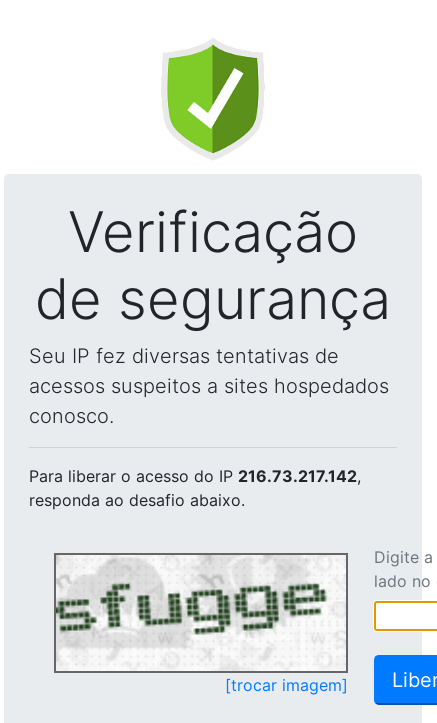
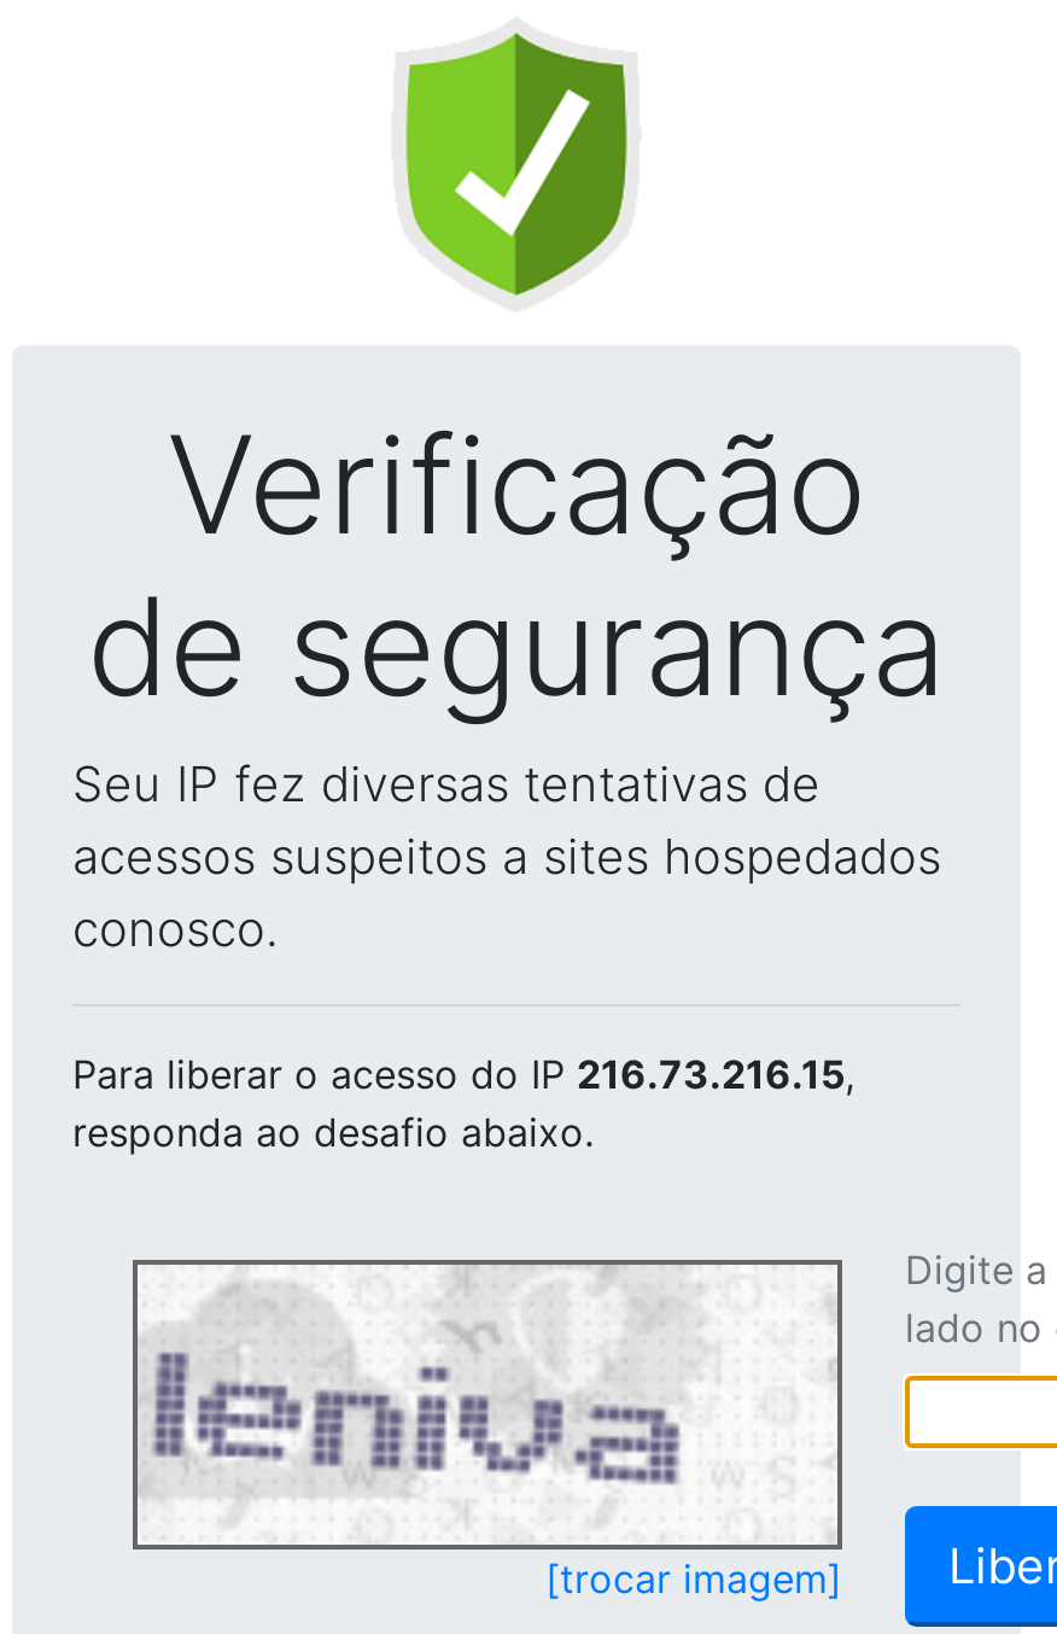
[29,466,361,486] Para liberar o acesso do IP 216.73.217.142, -> [72,1050,854,1098] Para liberar o acesso do IP 216.73.216.15,
[55,557,328,651] [image] -> [138,1270,789,1501] [image]

